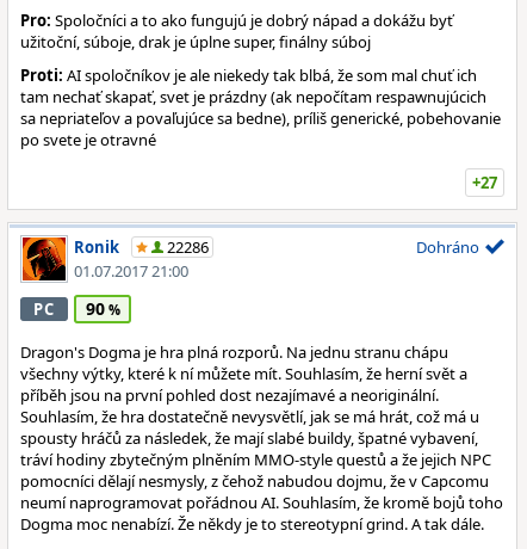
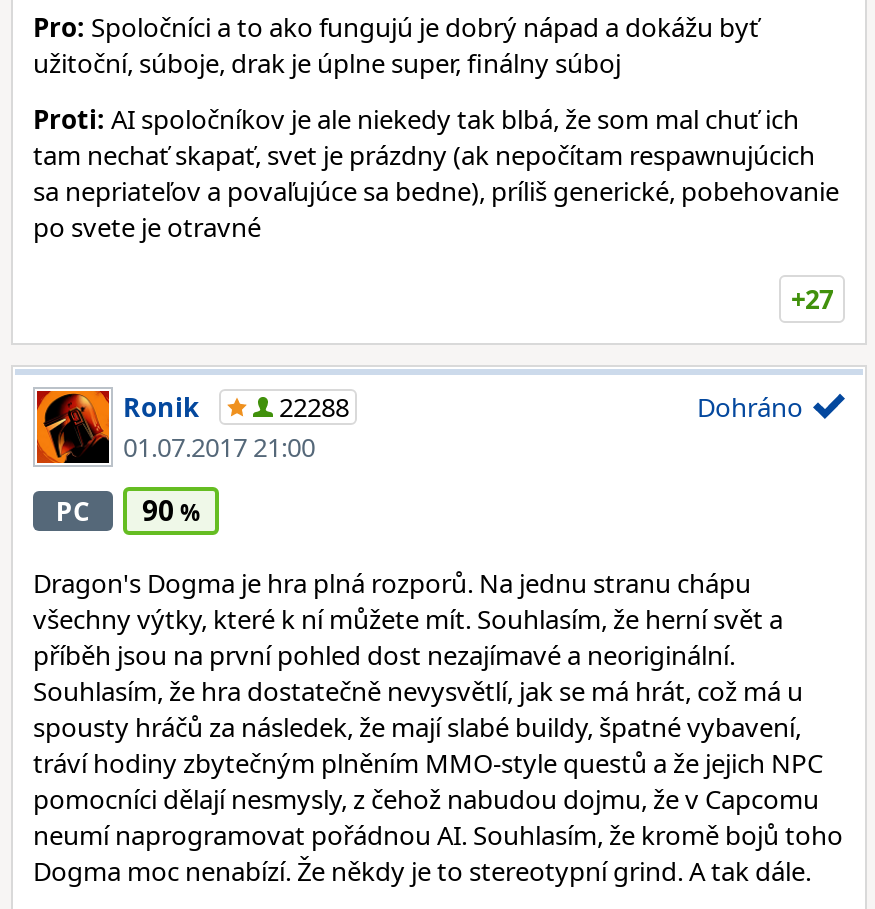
[167,236,209,258] 22286 -> [279,389,349,425] 22288

